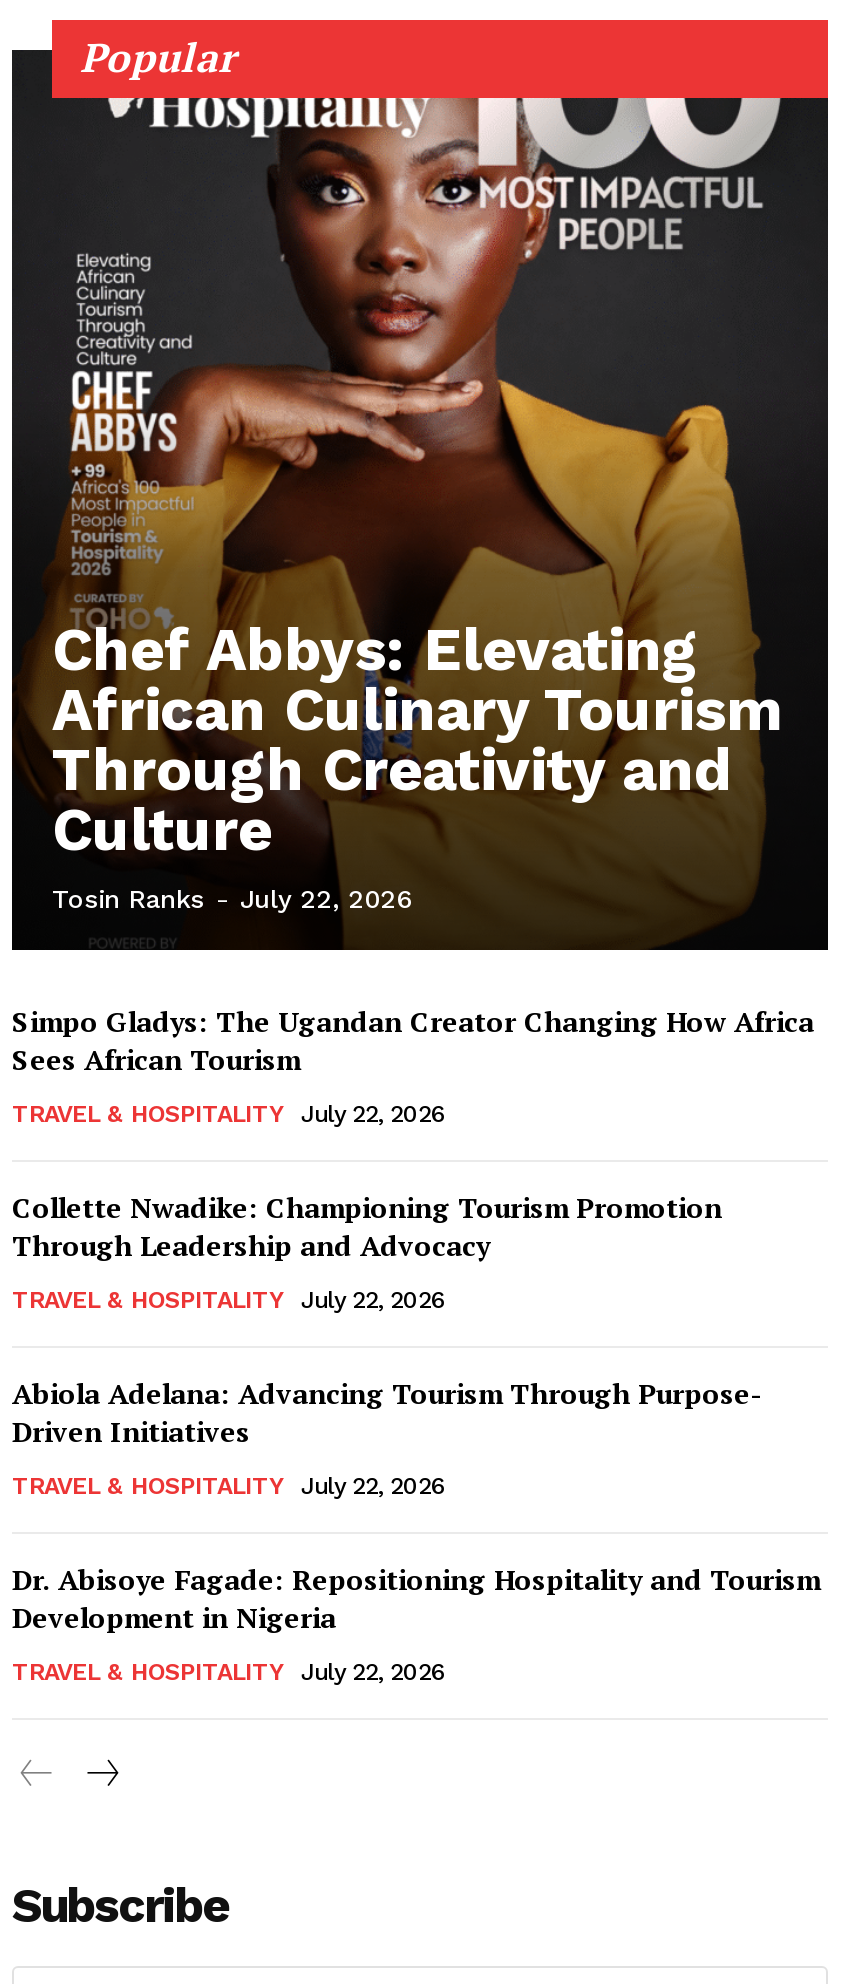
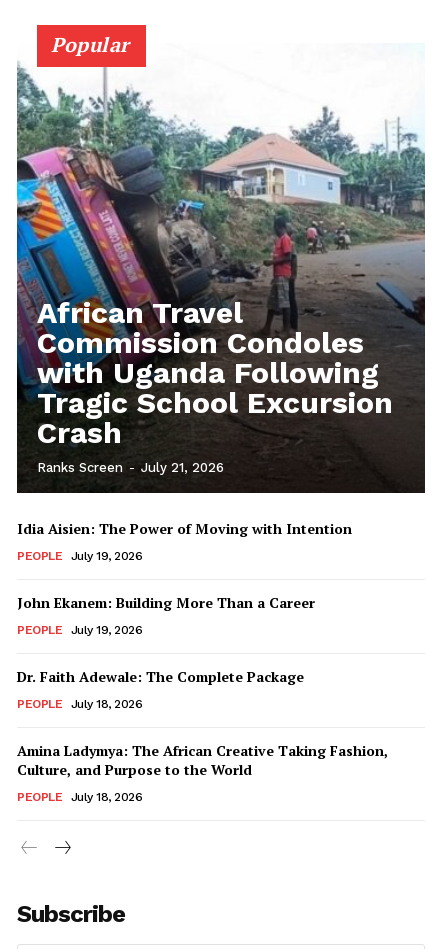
[10,18,830,915] [image] | Chef Abbys: Elevating | African Culinary Tourism | Through Creativity and | Culture | Tosin Ranks - July 22, 2026 -> [16,25,426,475] [image] | African Travel | Commission Condoles | with Uganda Following | Tragic School Excursion | Crash | Ranks Screen - July 21, 2026
[12,1003,814,1079] Simpo Gladys: The Ugandan Creator Changing How Africa | Sees African Tourism -> [17,519,352,538] Idia Aisien: The Power of Moving with Intention
[12,1101,446,1129] TRAVEL & HOSPITALITY | July 22, 2026 -> [17,549,142,563] PEOPLE | July 19, 2026
[12,1189,722,1265] Collette Nwadike: Championing Tourism Promotion | Through Leadership and Advocacy -> [17,593,315,612] John Ekanem: Building More Than a Career
[12,1287,446,1315] TRAVEL & HOSPITALITY | July 22, 2026 -> [17,623,142,637] PEOPLE | July 19, 2026
[12,1375,762,1451] Abiola Adelana: Advancing Tourism Through Purpose- | Driven Initiatives -> [17,667,304,686] Dr. Faith Adewale: The Complete Package
[12,1473,446,1501] TRAVEL & HOSPITALITY | July 22, 2026 -> [17,697,142,711] PEOPLE | July 18, 2026
[12,1561,820,1637] Dr. Abisoye Fagade: Repositioning Hospitality and Tourism | Development in Nigeria -> [17,741,388,779] Amina Ladymya: The African Creative Taking Fashion, | Culture, and Purpose to the World
[12,1659,446,1687] TRAVEL & HOSPITALITY | July 22, 2026 -> [17,790,142,804] PEOPLE | July 18, 2026

